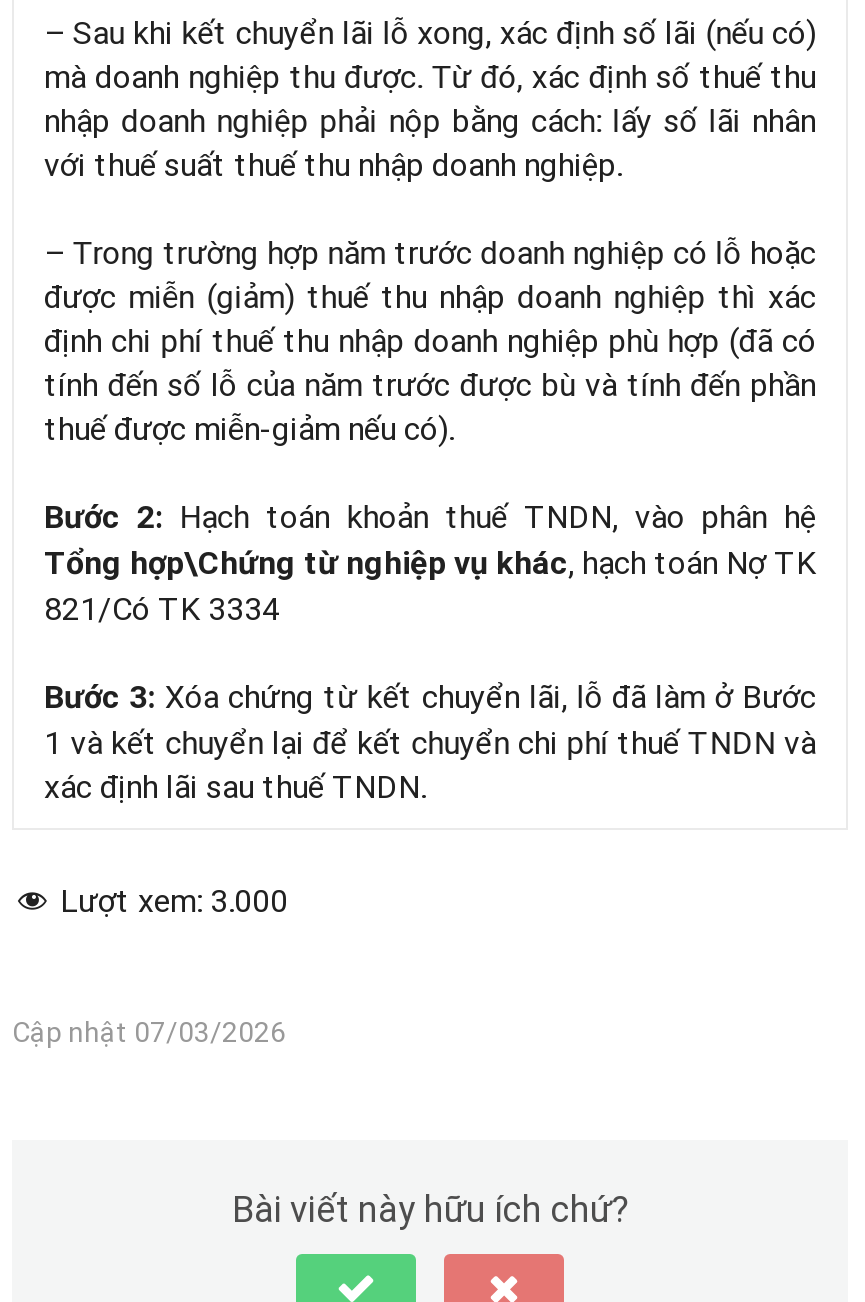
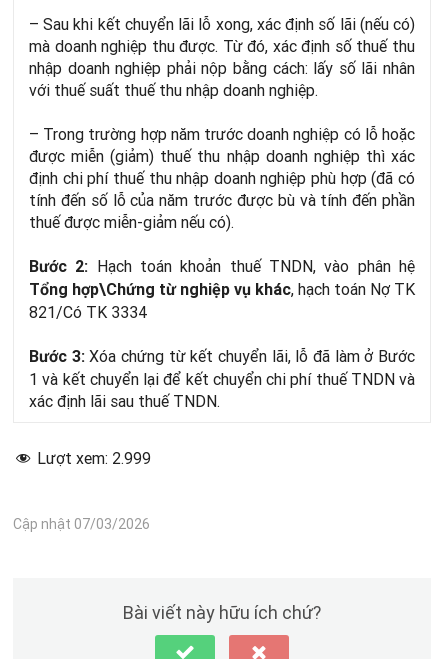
[60,880,288,920] Lượt xem: 3.000 -> [37,448,151,468] Lượt xem: 2.999

